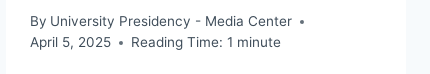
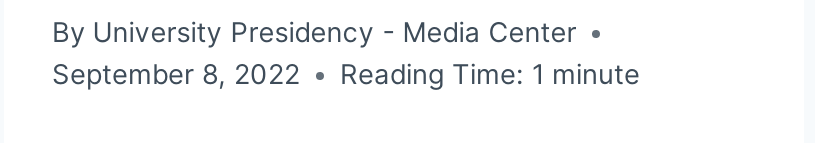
[30,34,281,50] April 5, 2025 Reading Time: 1 minute -> [52,58,640,90] September 8, 2022 Reading Time: 1 minute

